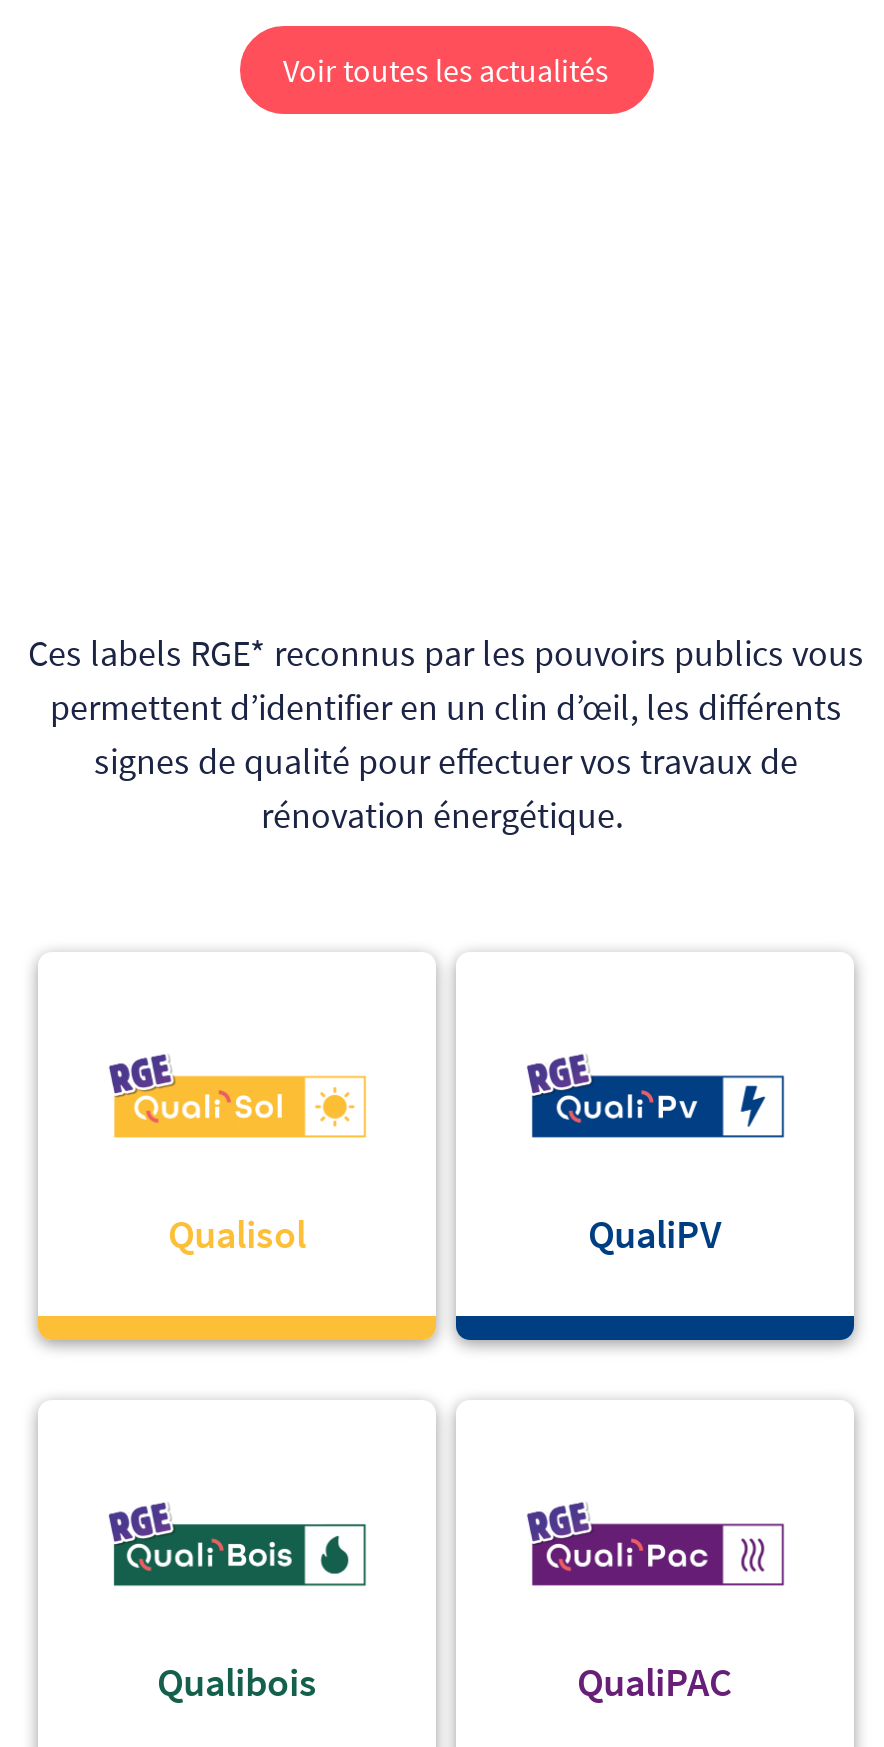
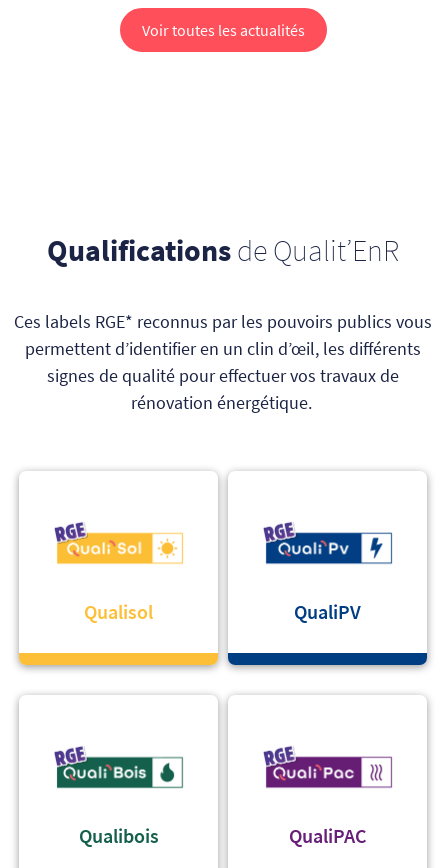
none -> [47,231,399,269] Qualifications de Qualit’EnR

